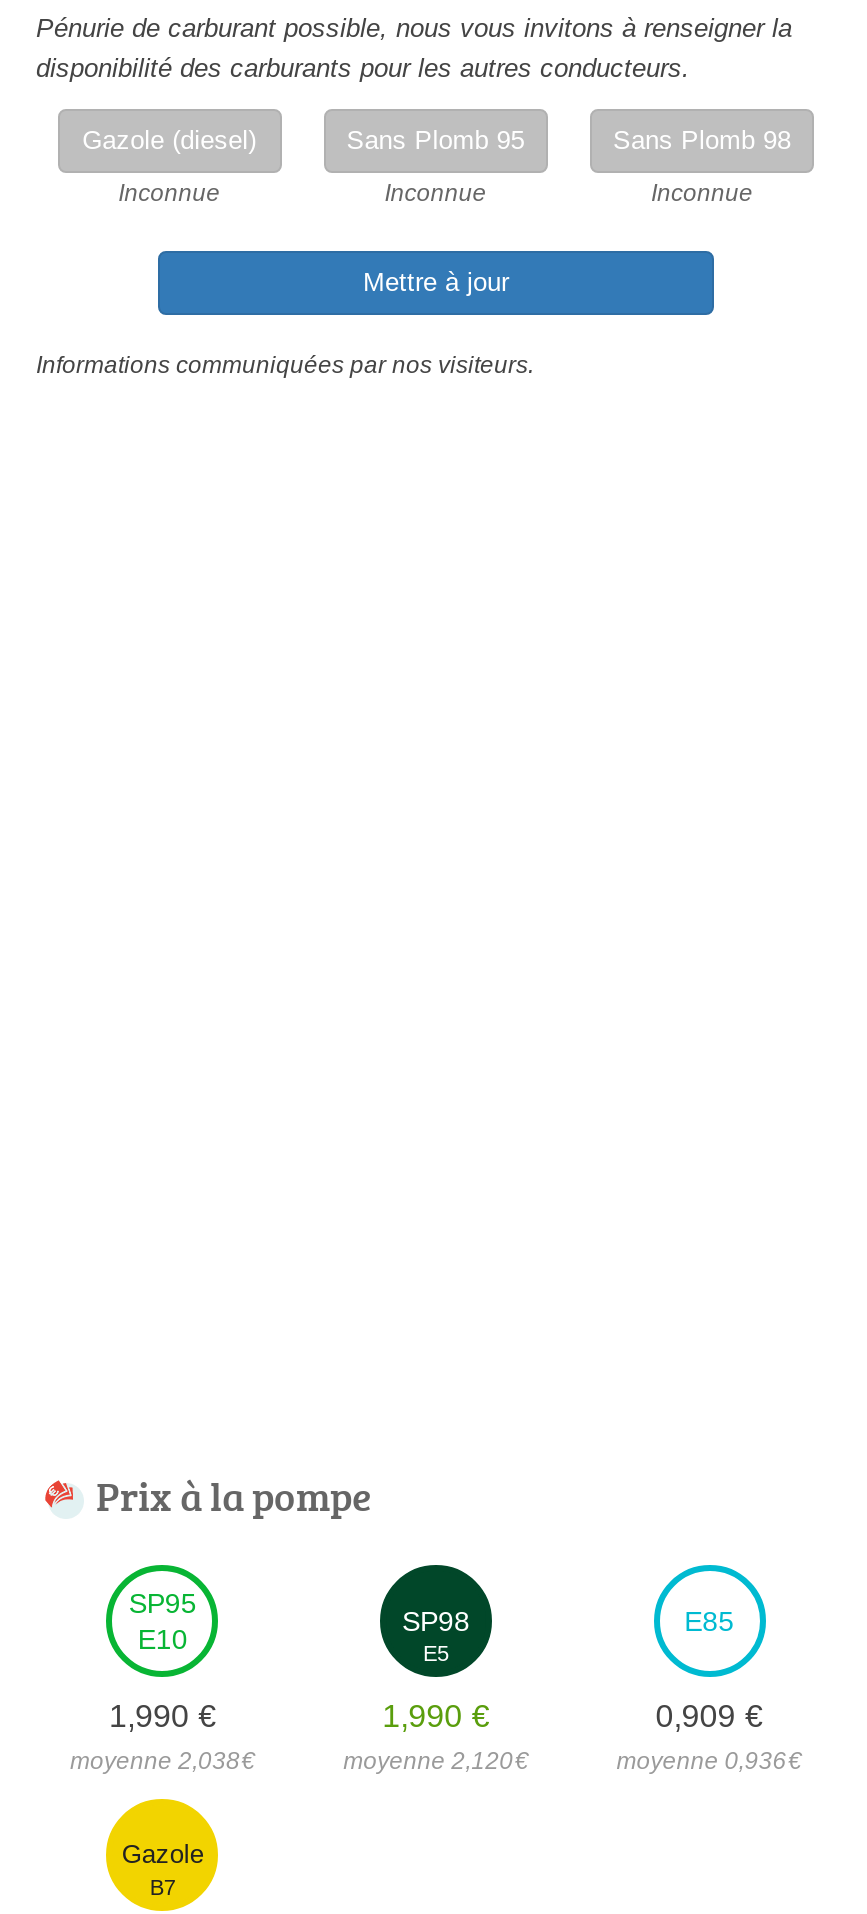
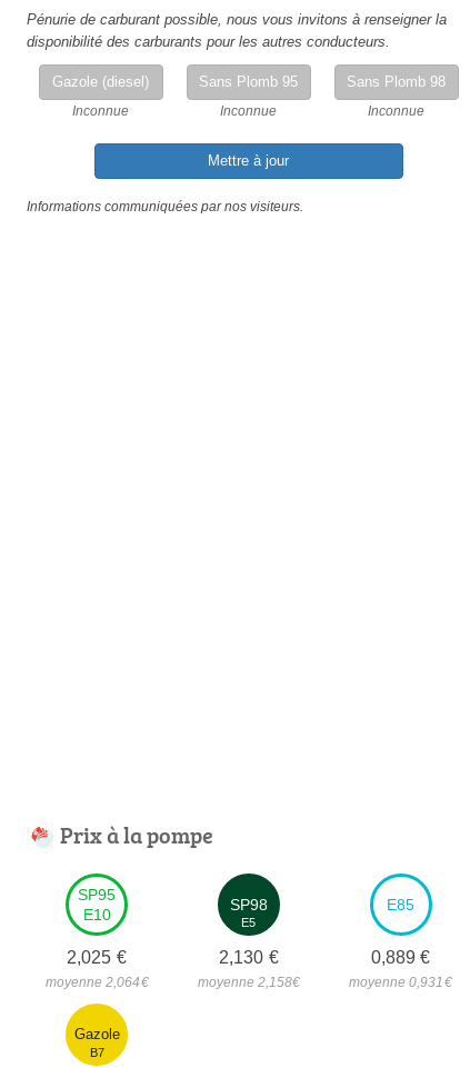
[109,1699,216,1733] 1,990 € -> [67,948,127,967] 2,025 €
[382,1699,490,1733] 1,990 € -> [219,948,279,967] 2,130 €
[656,1699,763,1733] 0,909 € -> [371,948,431,967] 0,889 €
[70,1747,255,1775] moyenne 2,038€ -> [46,974,149,990] moyenne 2,064€
[343,1747,529,1775] moyenne 2,120€ -> [197,974,300,990] moyenne 2,158€
[617,1747,802,1775] moyenne 0,936€ -> [349,974,452,990] moyenne 0,931€

